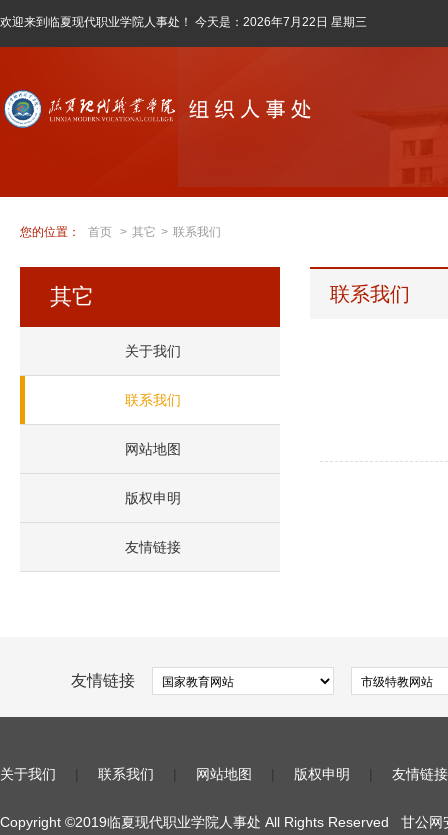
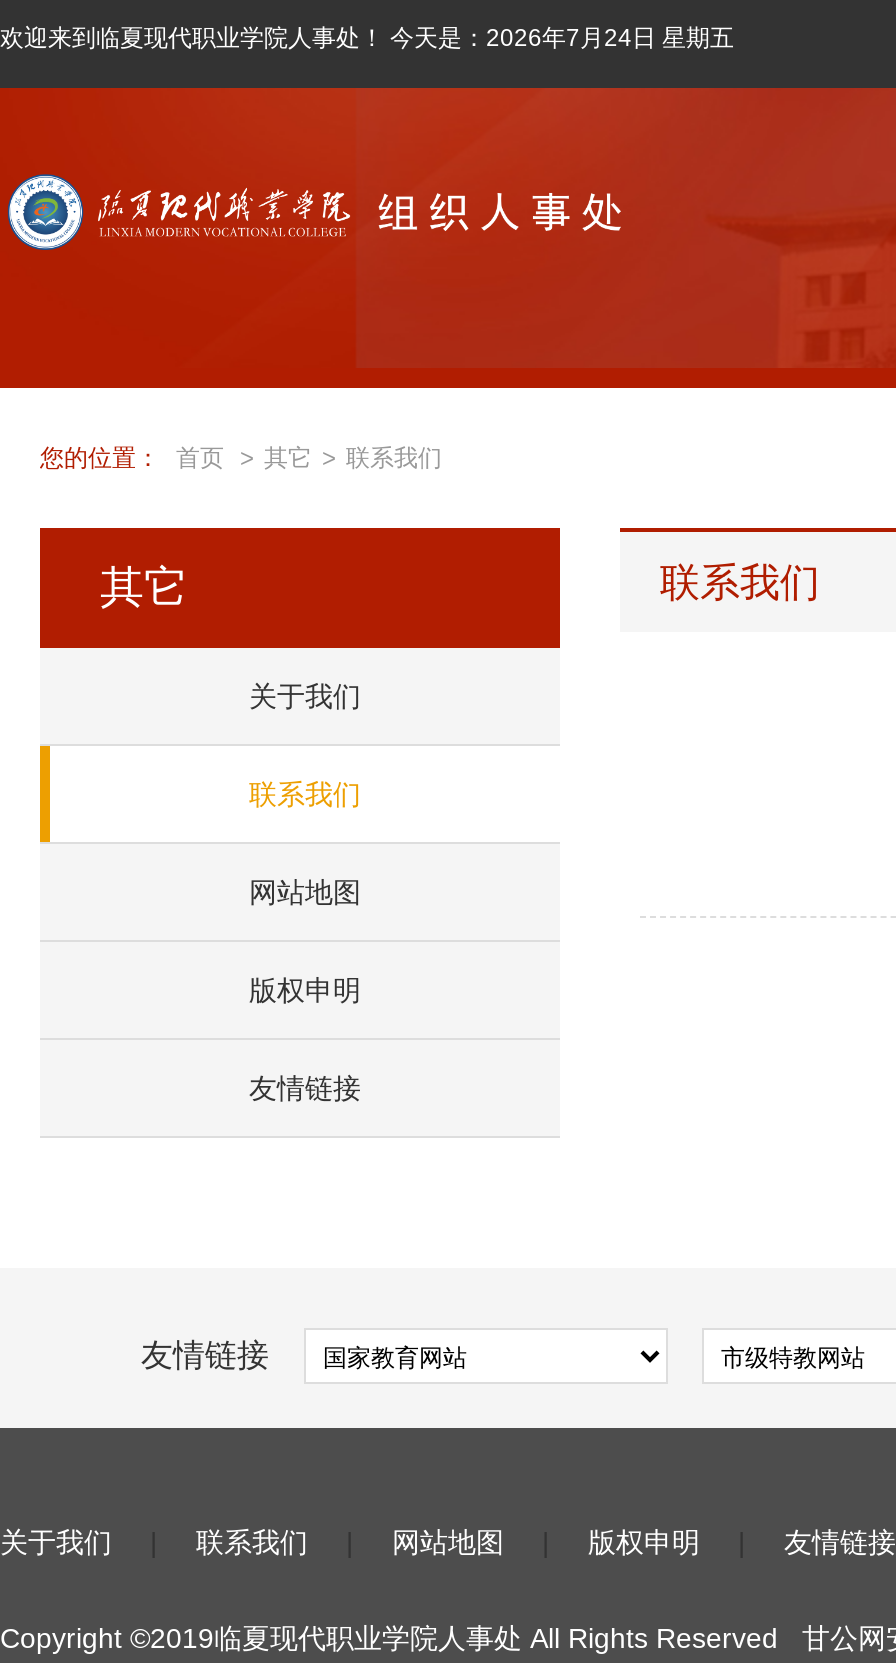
[0,15,367,29] 欢迎来到临夏现代职业学院人事处！ 今天是：2026年7月22日 星期三 -> [0,24,734,52] 欢迎来到临夏现代职业学院人事处！ 今天是：2026年7月24日 星期五

